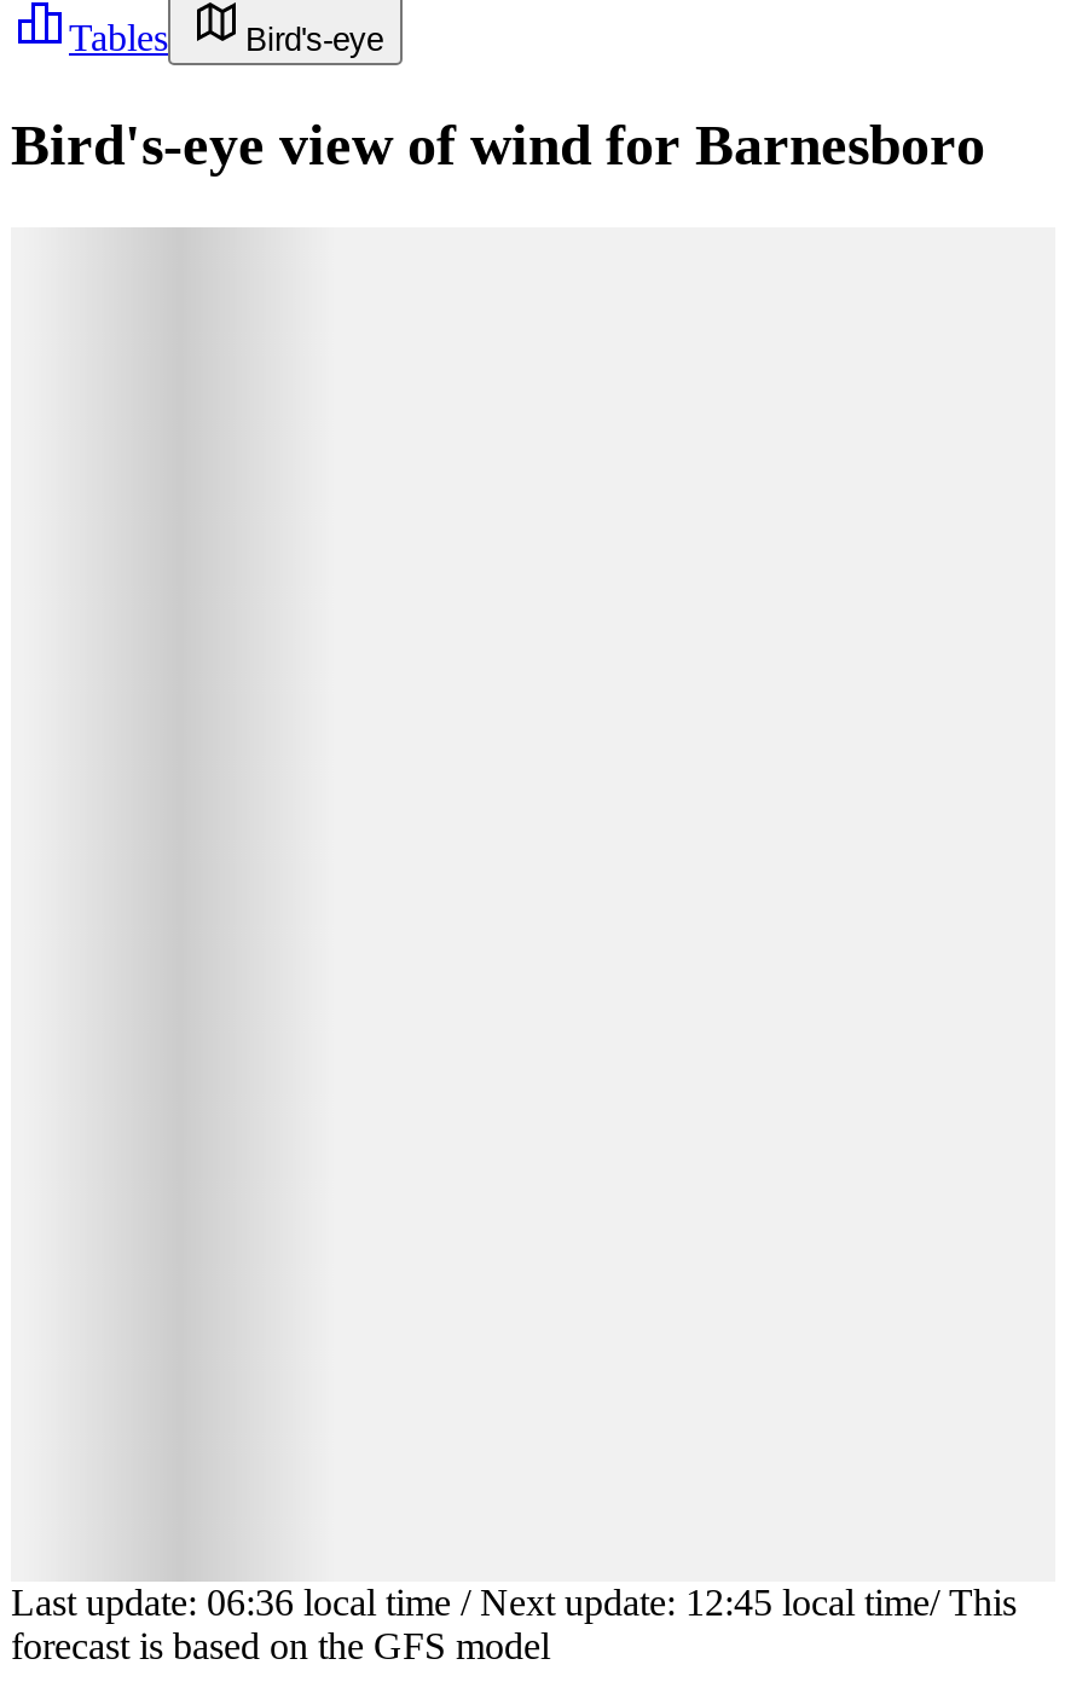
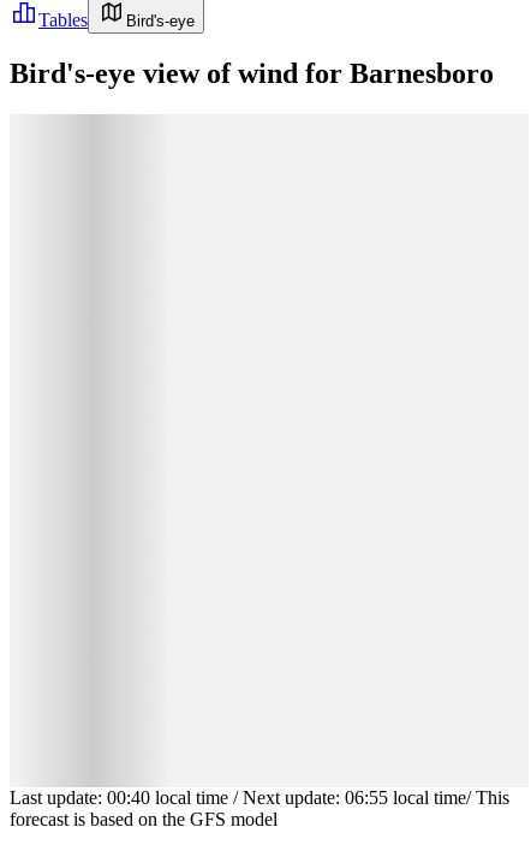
[11,1580,1017,1622] Last update: 06:36 local time / Next update: 12:45 local time/ This -> [10,787,509,807] Last update: 00:40 local time / Next update: 06:55 local time/ This

